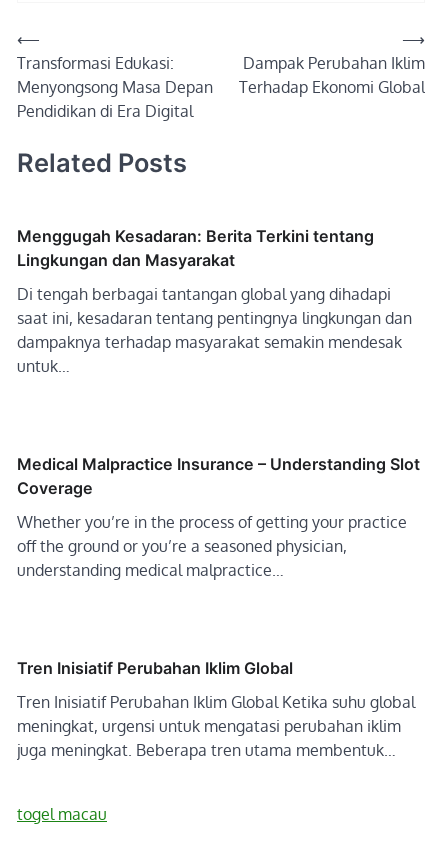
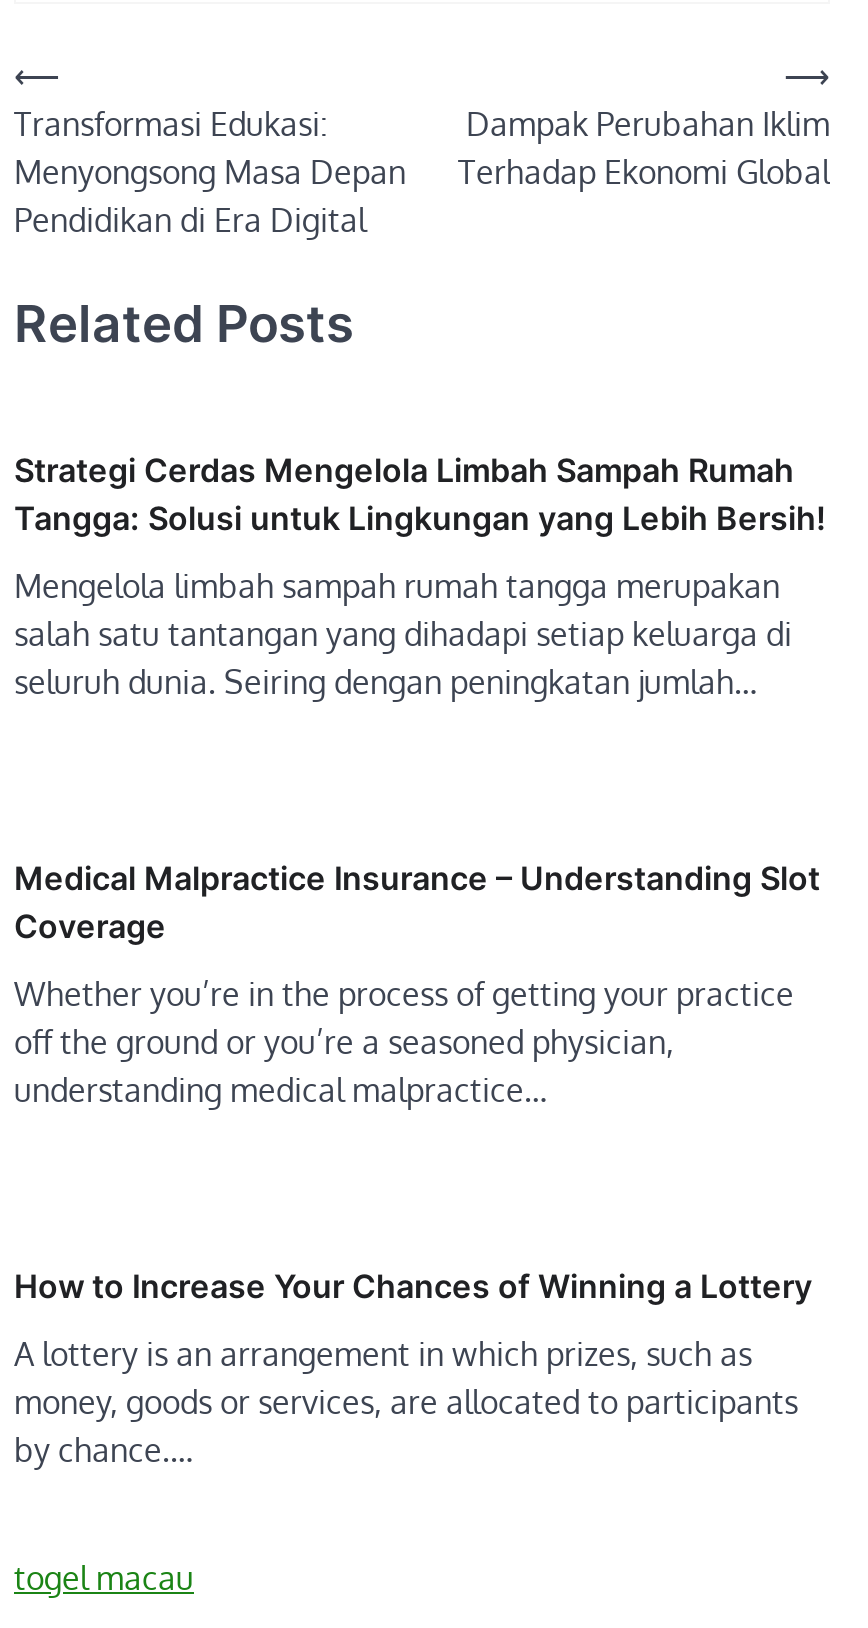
[17,226,374,270] Menggugah Kesadaran: Berita Terkini tentang | Lingkungan dan Masyarakat -> [14,449,826,537] Strategi Cerdas Mengelola Limbah Sampah Rumah | Tangga: Solusi untuk Lingkungan yang Lebih Bersih!
[17,284,412,376] Di tengah berbagai tantangan global yang dihadapi | saat ini, kesadaran tentang pentingnya lingkungan dan | dampaknya terhadap masyarakat semakin mendesak | untuk… -> [14,565,792,701] Mengelola limbah sampah rumah tangga merupakan | salah satu tantangan yang dihadapi setiap keluarga di | seluruh dunia. Seiring dengan peningkatan jumlah…
[17,658,293,678] Tren Inisiatif Perubahan Iklim Global -> [14,1265,812,1305] How to Increase Your Chances of Winning a Lottery
[17,692,415,760] Tren Inisiatif Perubahan Iklim Global Ketika suhu global | meningkat, urgensi untuk mengatasi perubahan iklim | juga meningkat. Beberapa tren utama membentuk… -> [14,1333,798,1469] A lottery is an arrangement in which prizes, such as | money, goods or services, are allocated to participants | by chance.…

